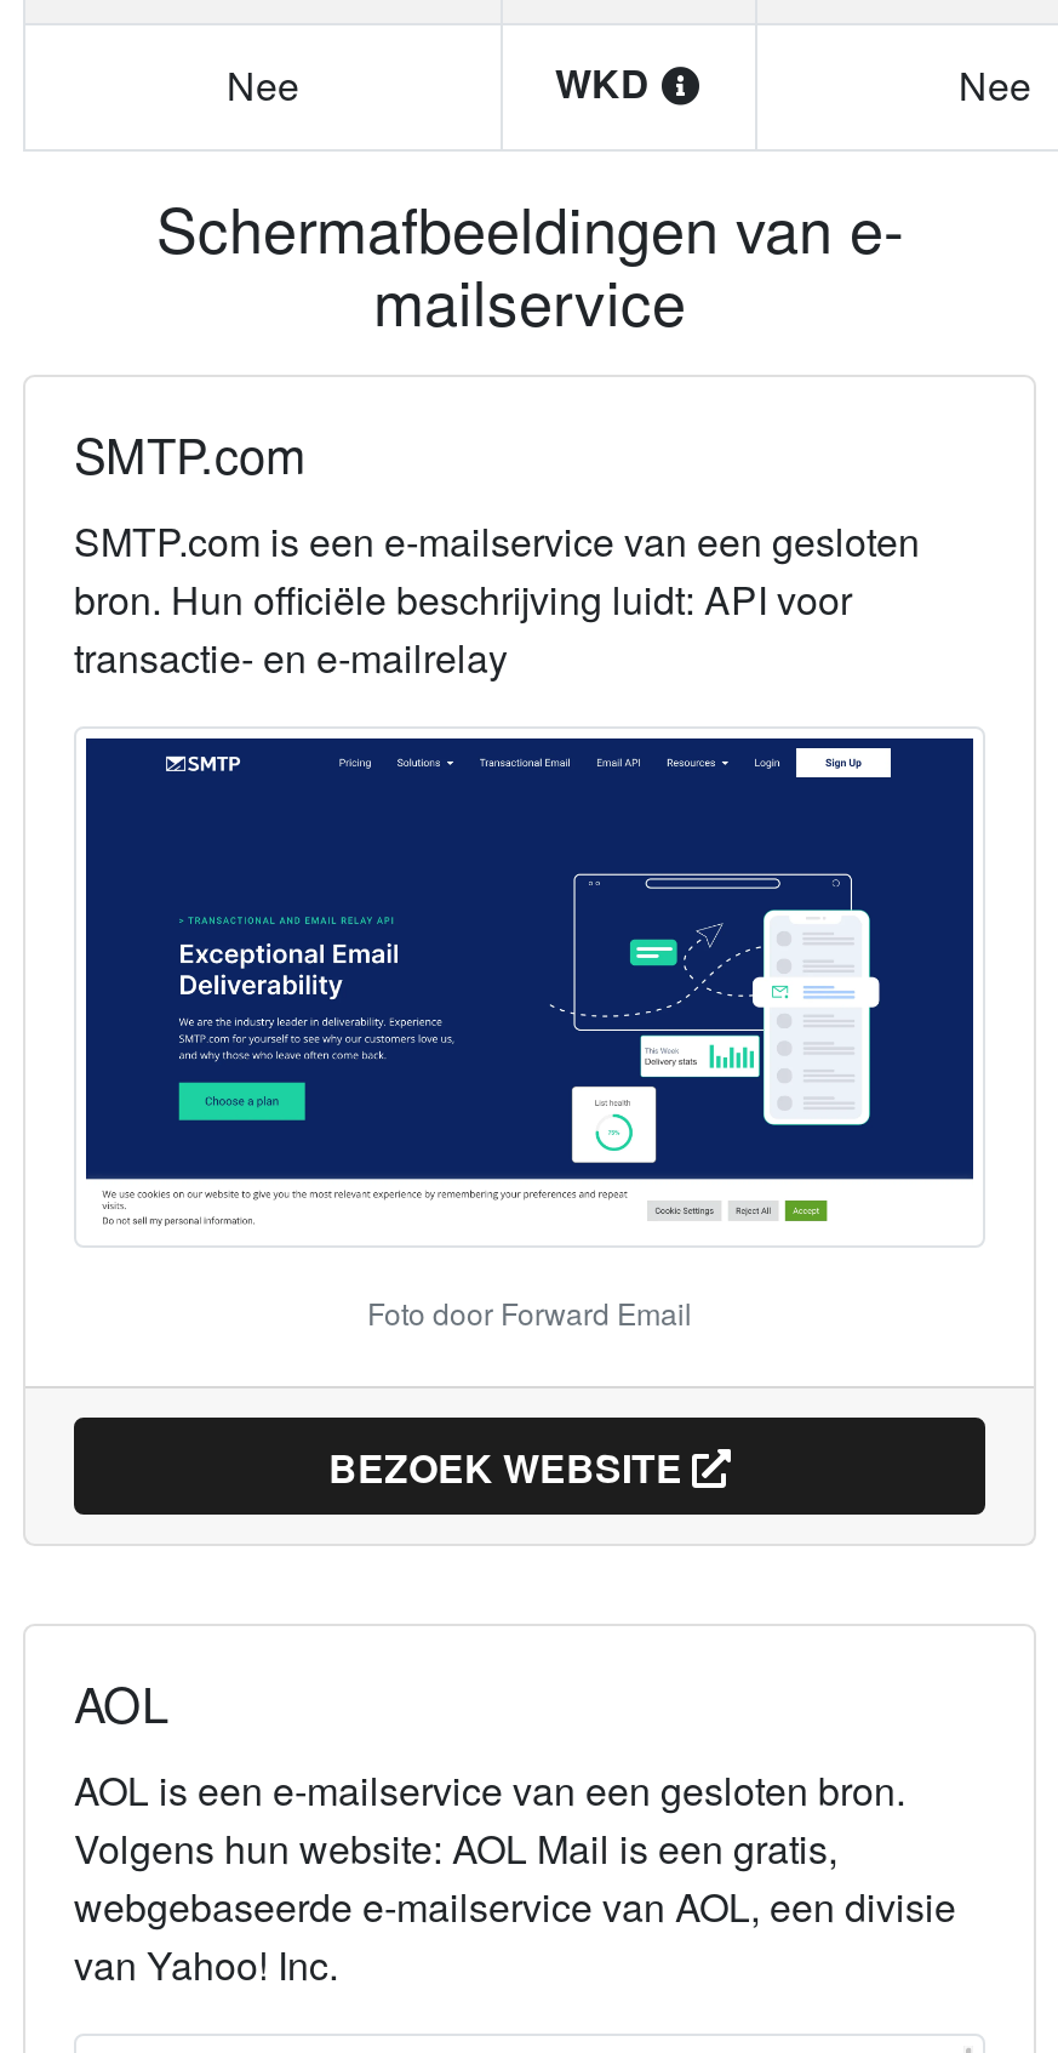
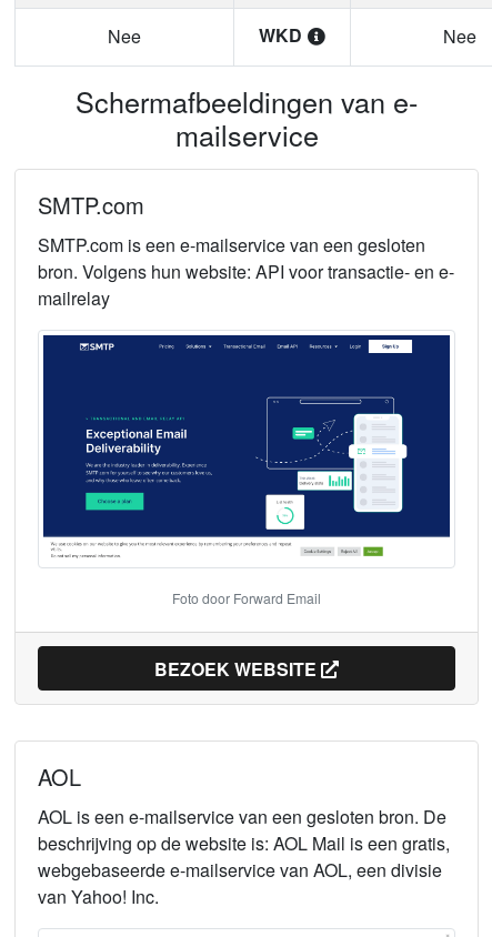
[74,570,852,684] bron. Hun officiële beschrijving luidt: API voor | transactie- en e-mailrelay -> [38,258,454,310] bron. Volgens hun website: API voor transactie- en e- | mailrelay
[74,1762,905,1876] AOL is een e-mailservice van een gesloten bron. | Volgens hun website: AOL Mail is een gratis, -> [38,804,450,856] AOL is een e-mailservice van een gesloten bron. De | beschrijving op de website is: AOL Mail is een gratis,

